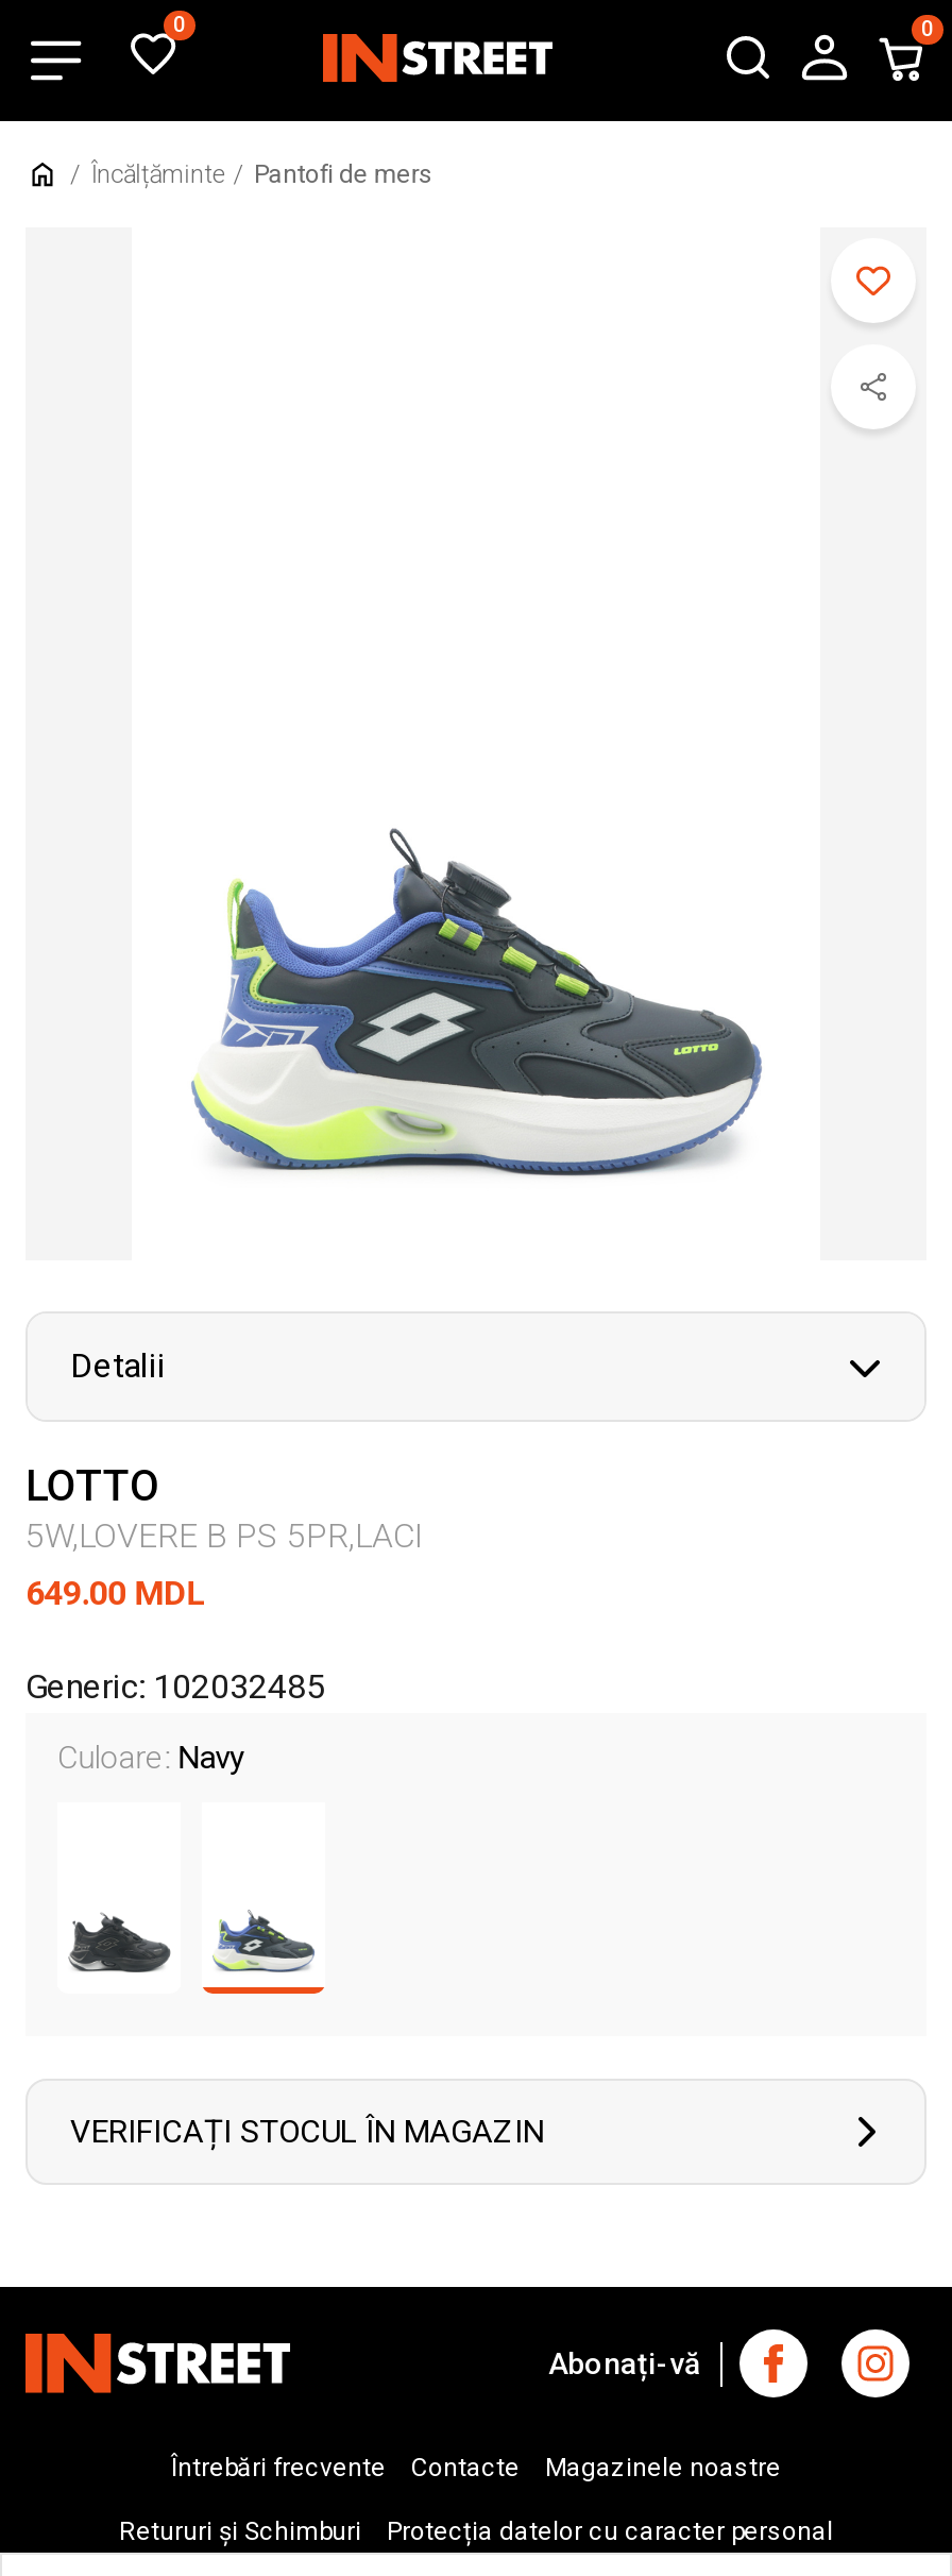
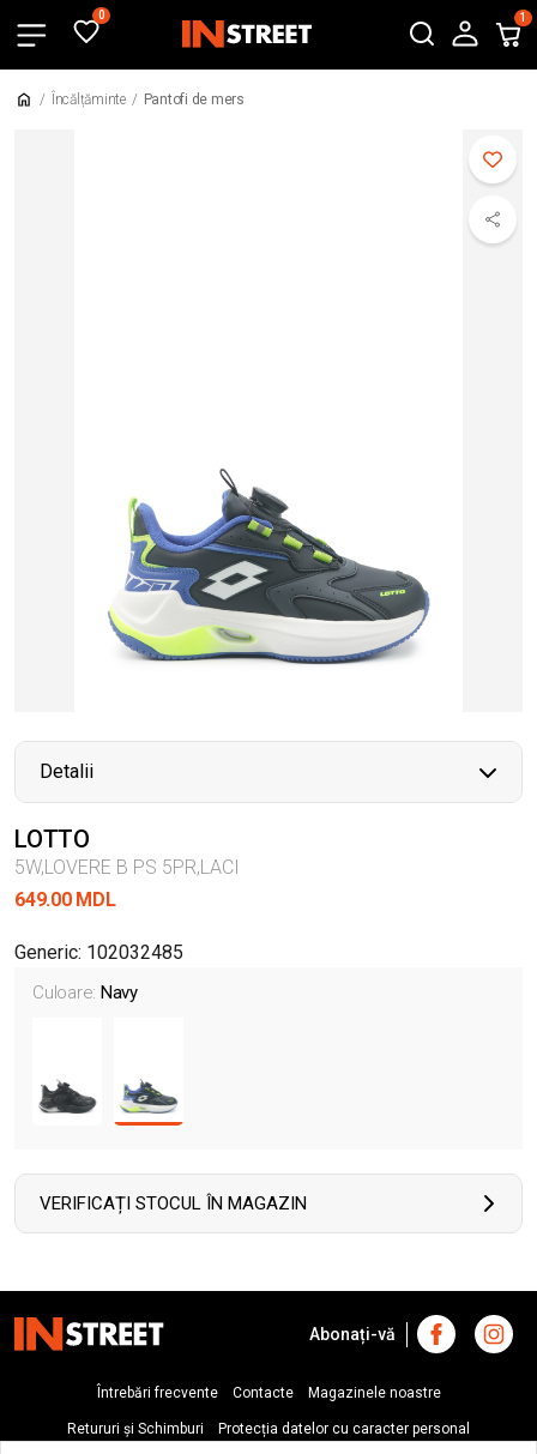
[921,17,934,40] 0 -> [520,11,527,24] 1

